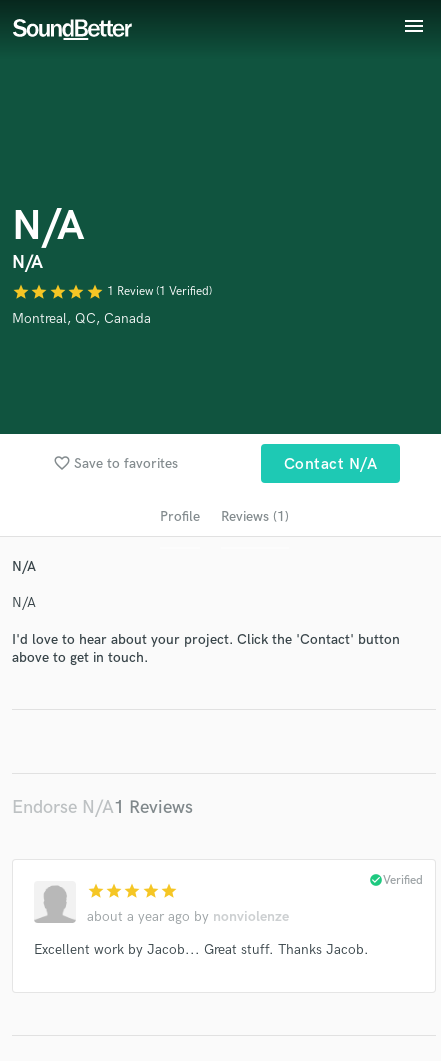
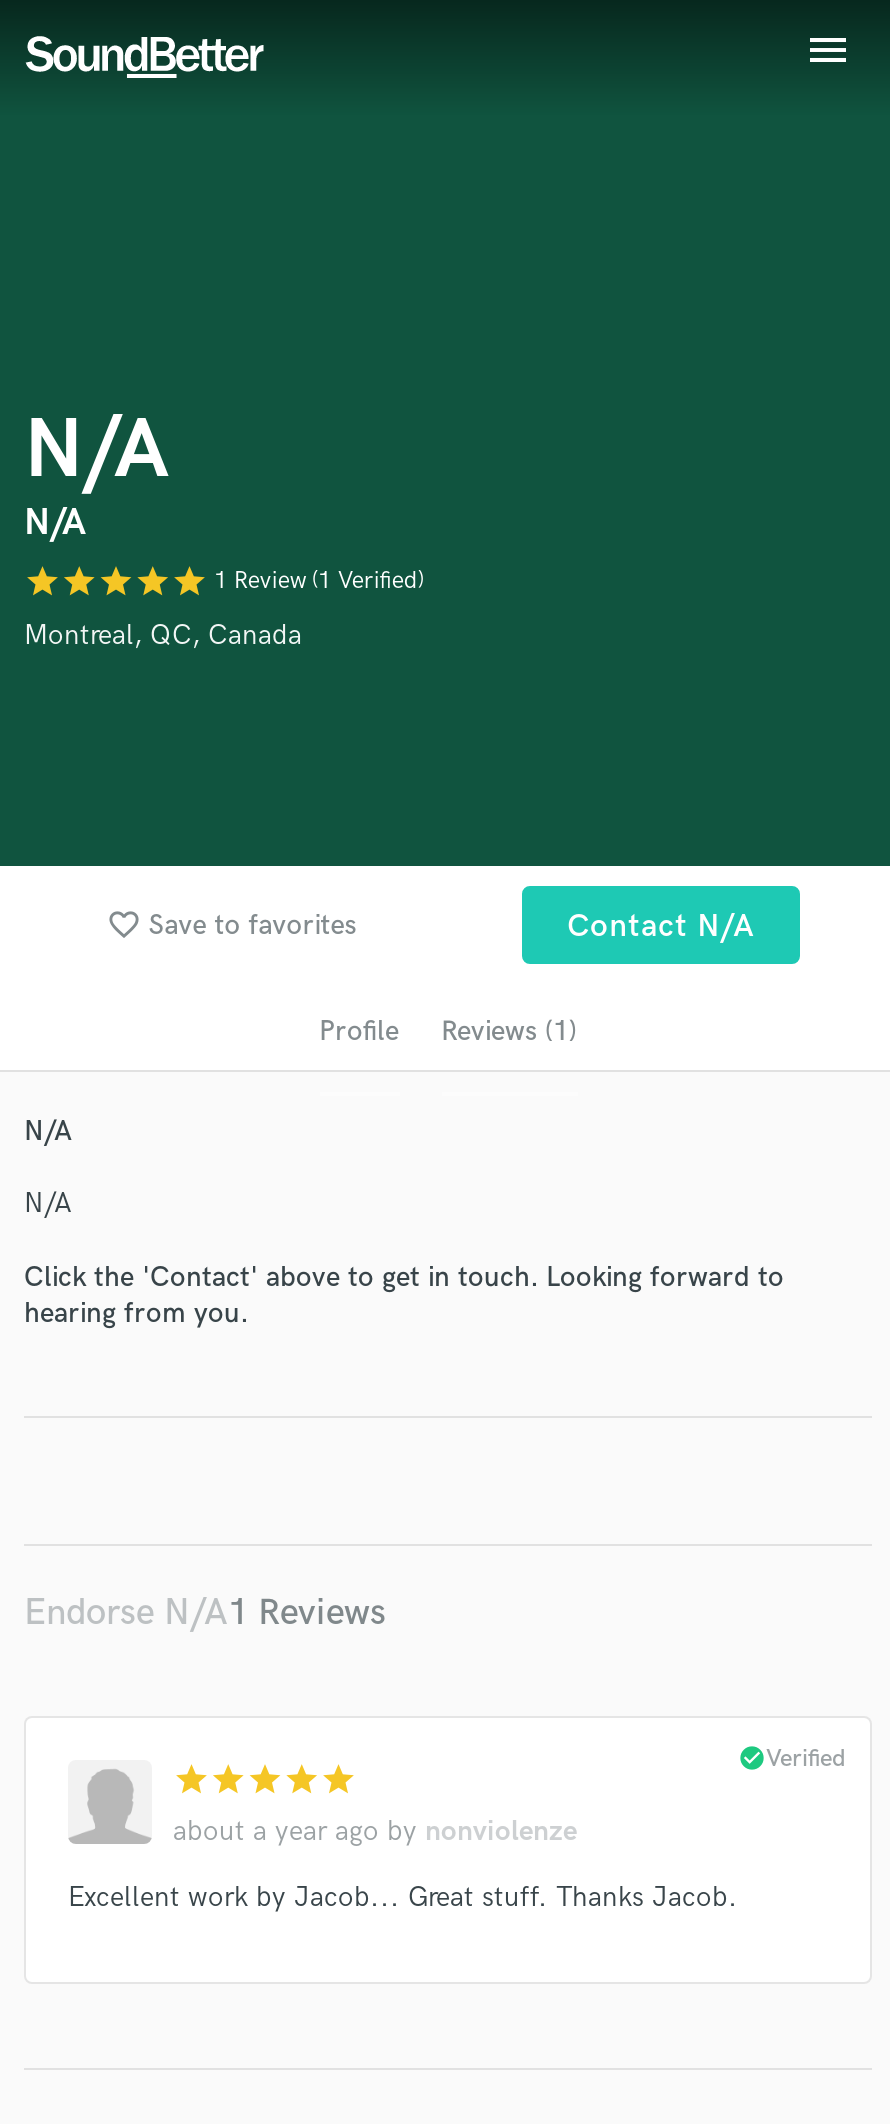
[12,631,400,666] I'd love to hear about your project. Click the 'Contact' button | above to get in touch. -> [24,1259,784,1329] Click the 'Contact' above to get in touch. Looking forward to | hearing from you.

